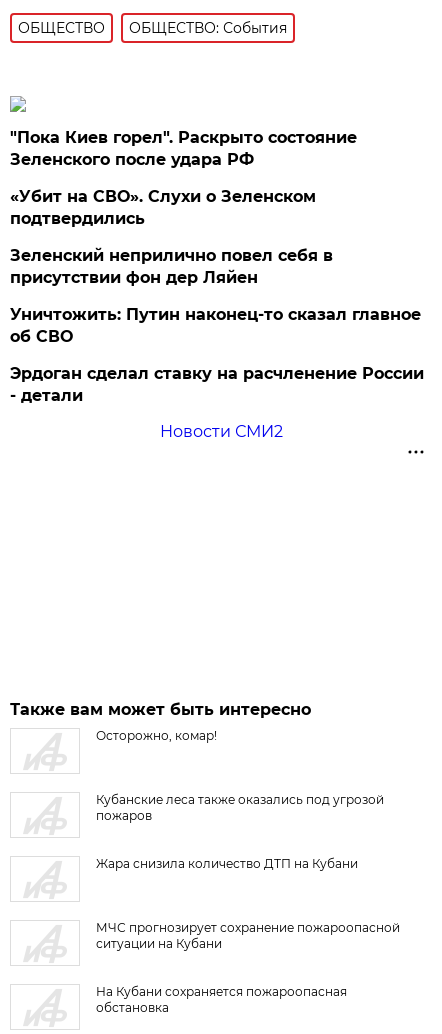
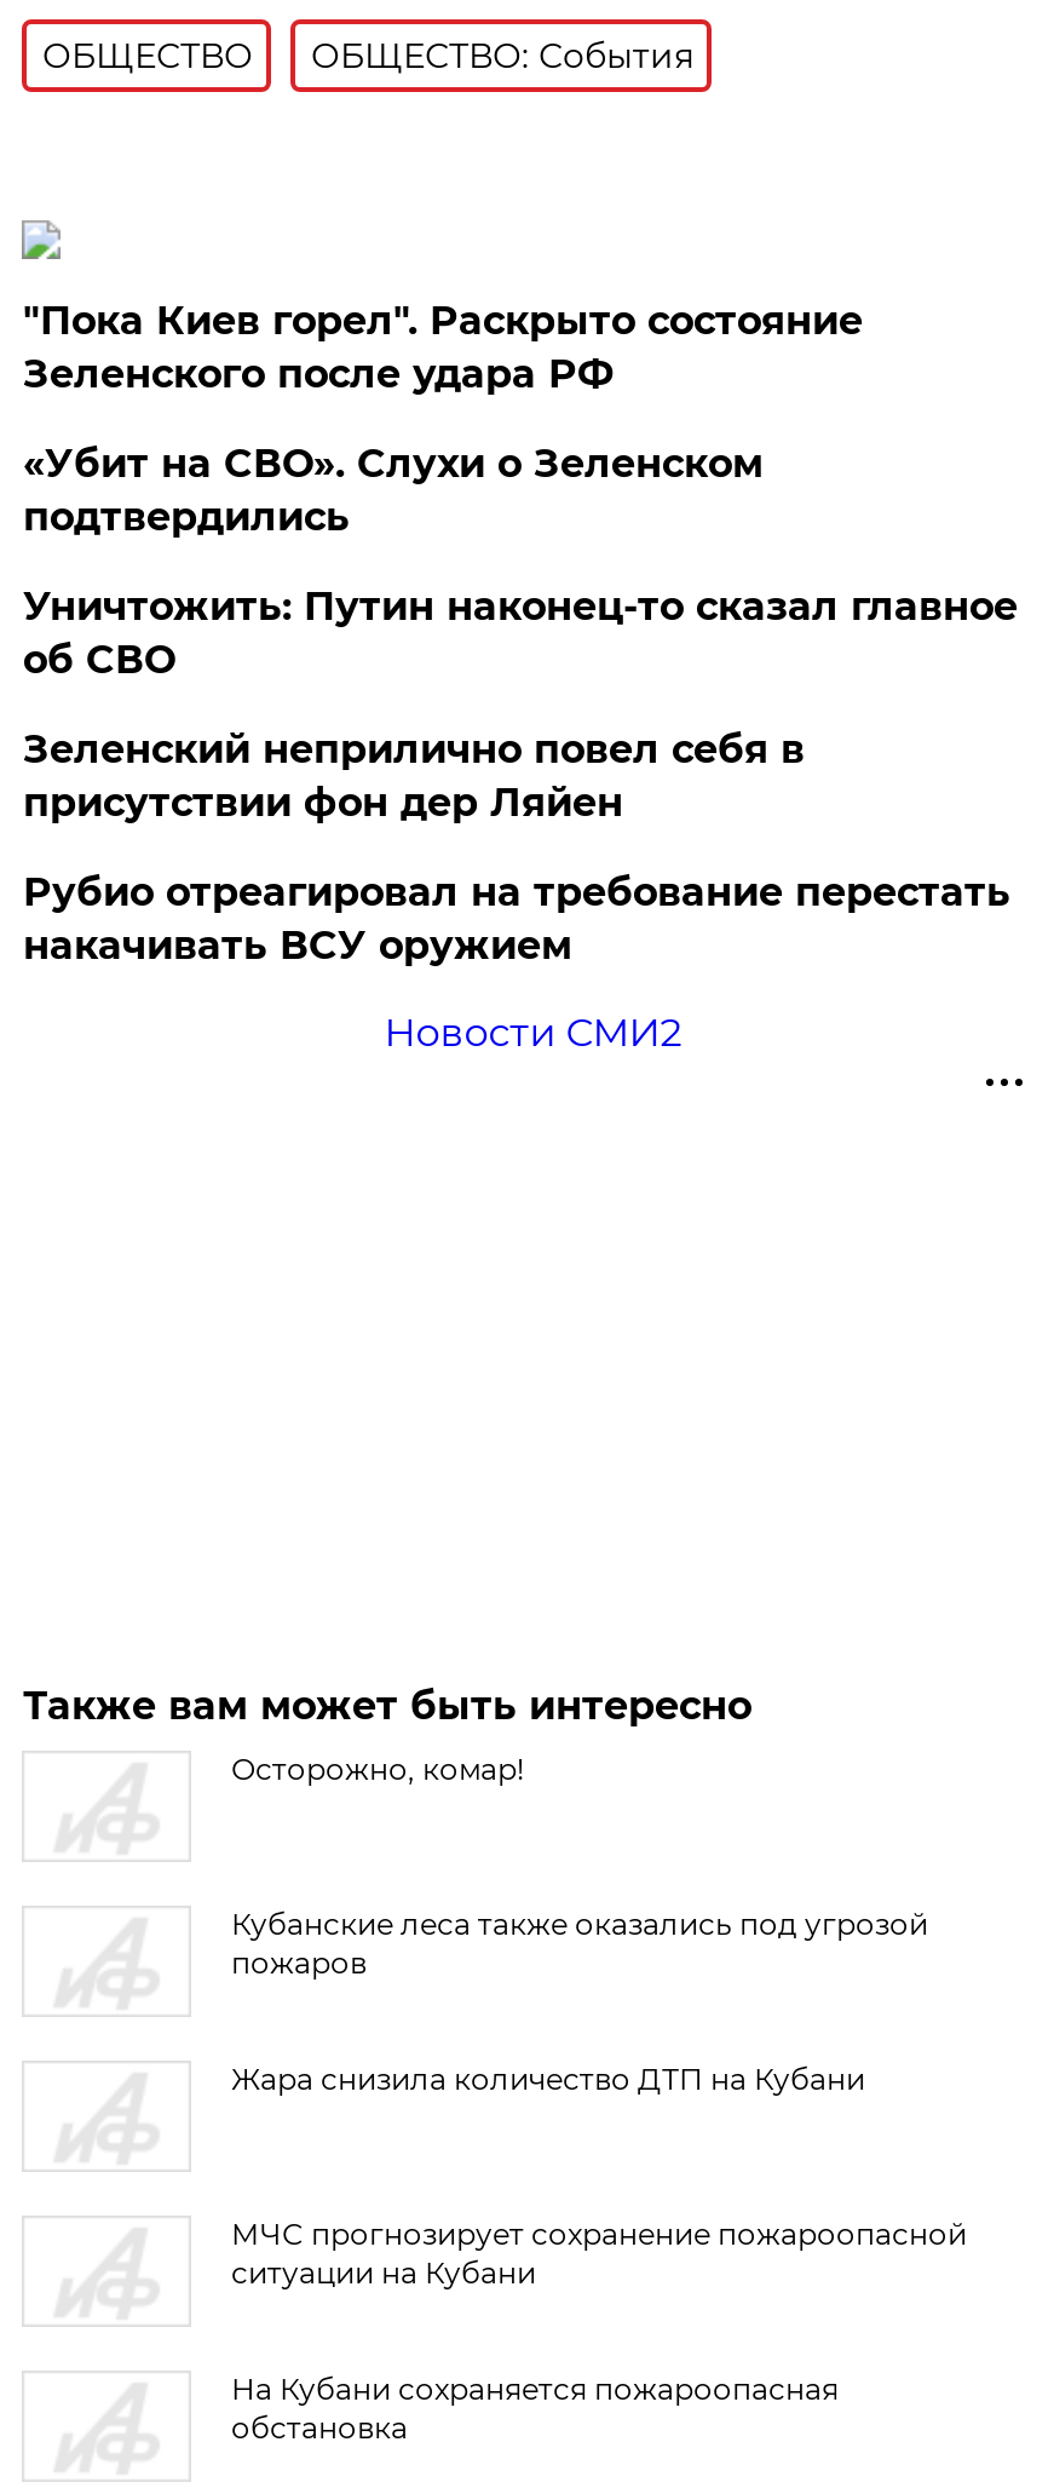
moved [10,246,333,287] -> [23,727,804,826]: Зеленский неприлично повел cебя в | присутствии фон дер Ляйен
moved [10,305,421,346] -> [23,584,1017,683]: Уничтожить: Путин наконец-то сказал главное | об СВО
[10,364,424,405] Эрдоган сделал ставку на расчленение России | - детали -> [23,870,1010,969] Рубио отреагировал на требование перестать | накачивать ВСУ оружием

